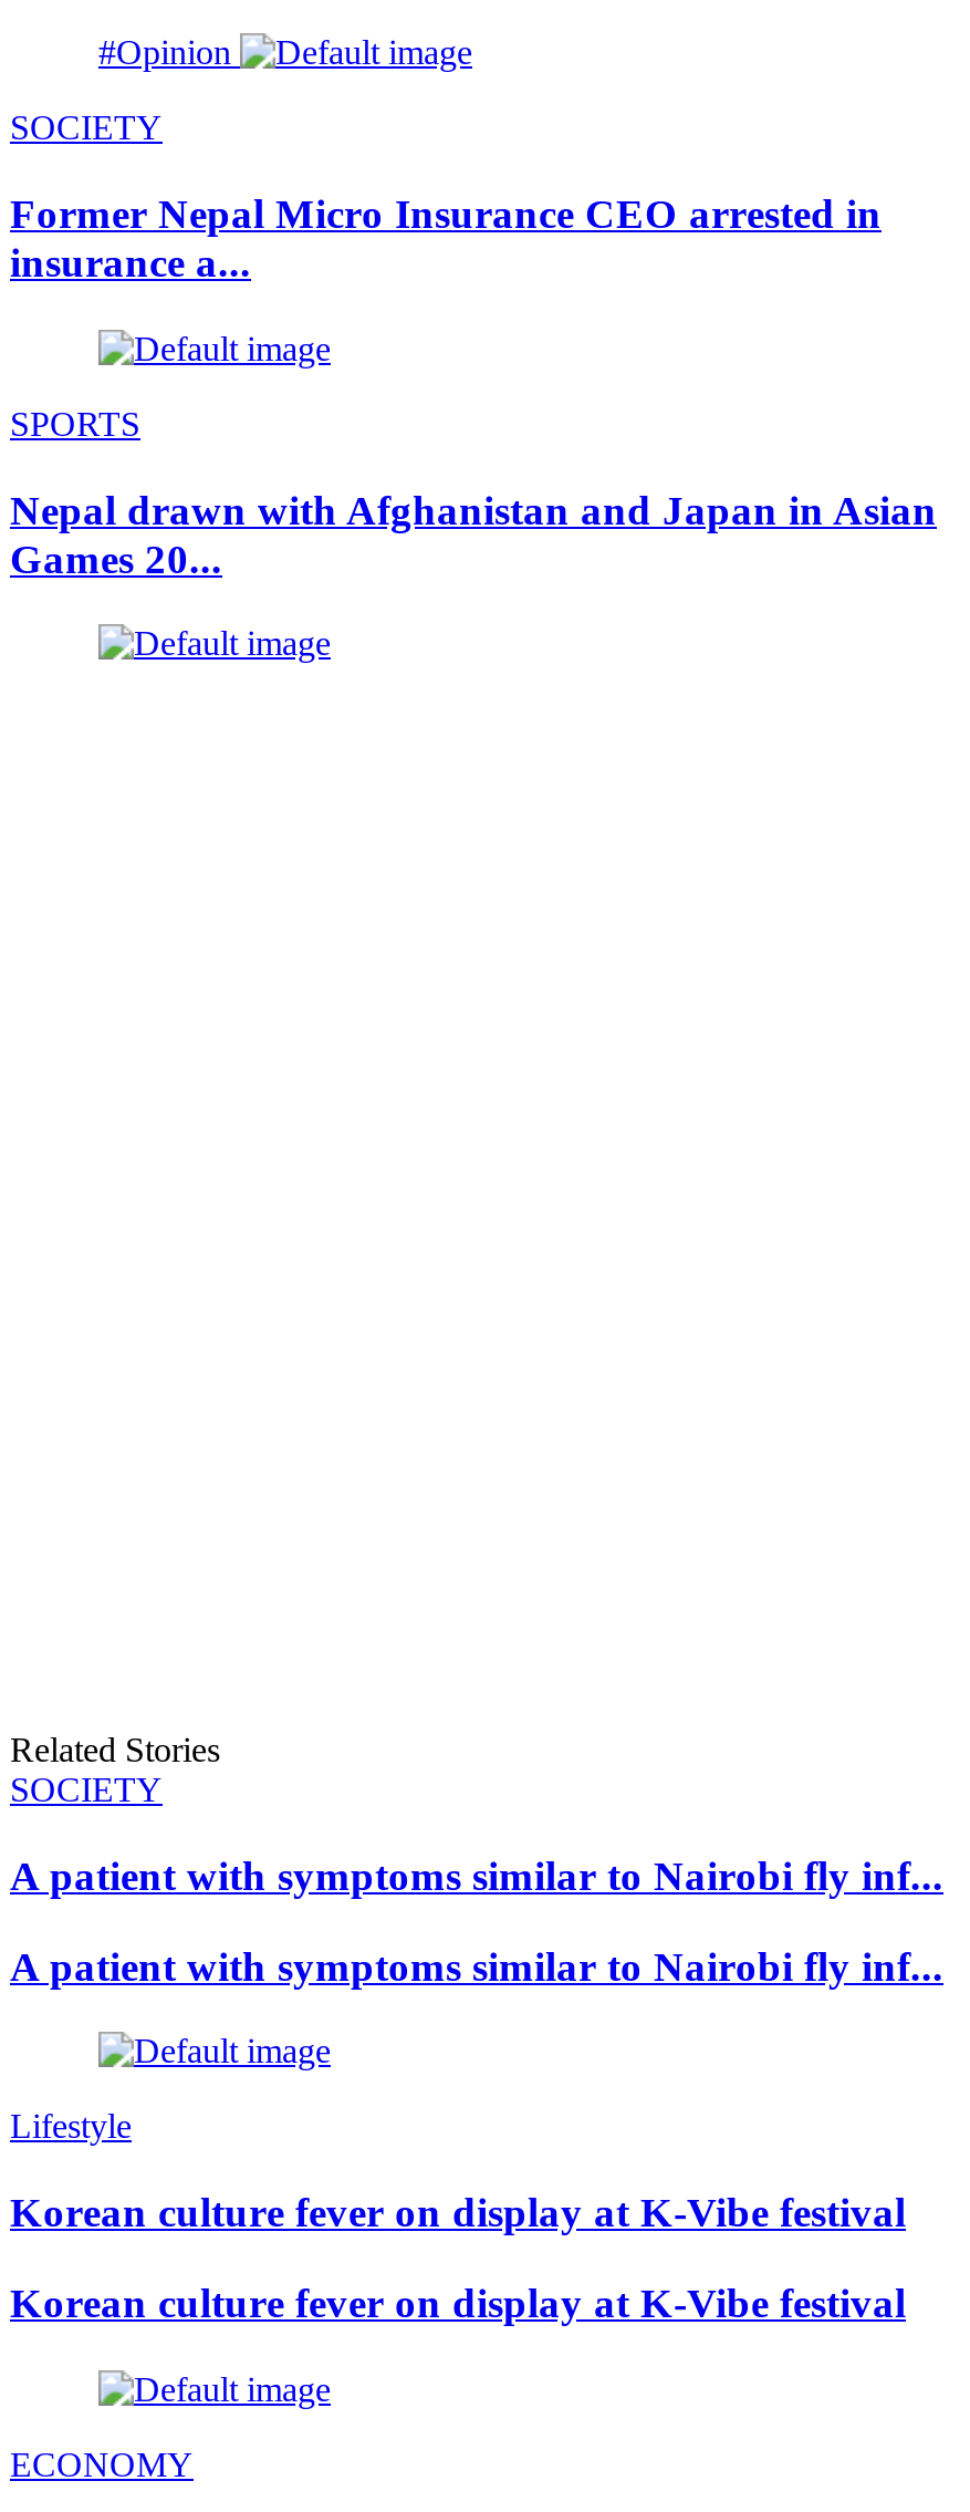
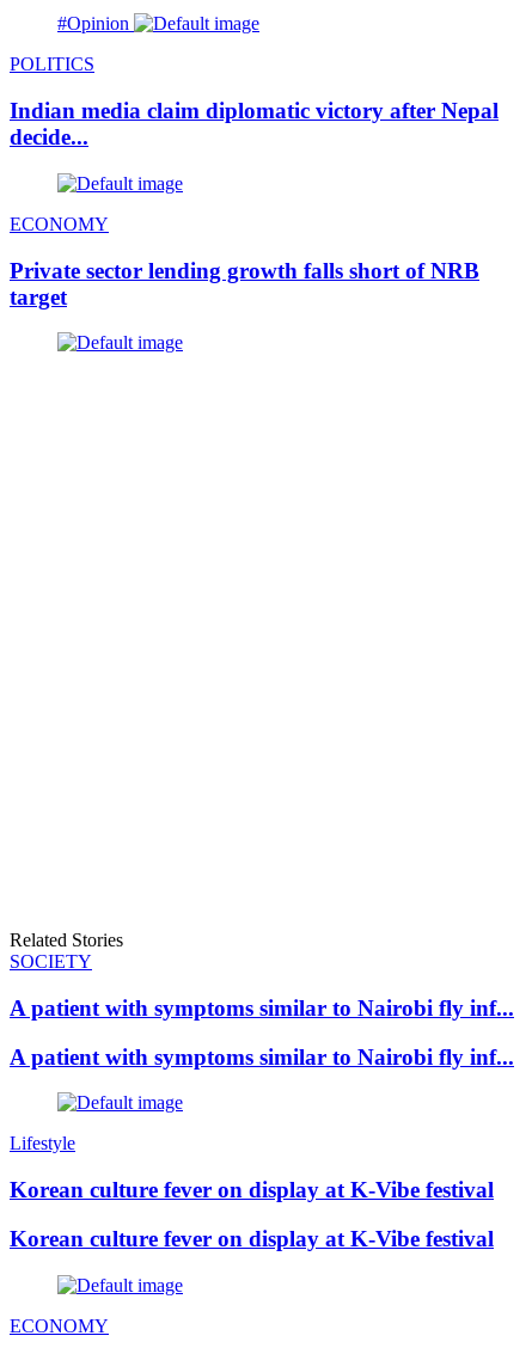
[10,109,163,147] SOCIETY -> [10,54,94,75] POLITICS
[10,191,882,286] Former Nepal Micro Insurance CEO arrested in | insurance a... -> [10,98,499,150] Indian media claim diplomatic victory after Nepal | decide...
[10,405,140,442] SPORTS -> [10,214,109,234] ECONOMY
[10,486,937,581] Nepal drawn with Afghanistan and Japan in Asian | Games 20... -> [10,258,479,309] Private sector lending growth falls short of NRB | target

